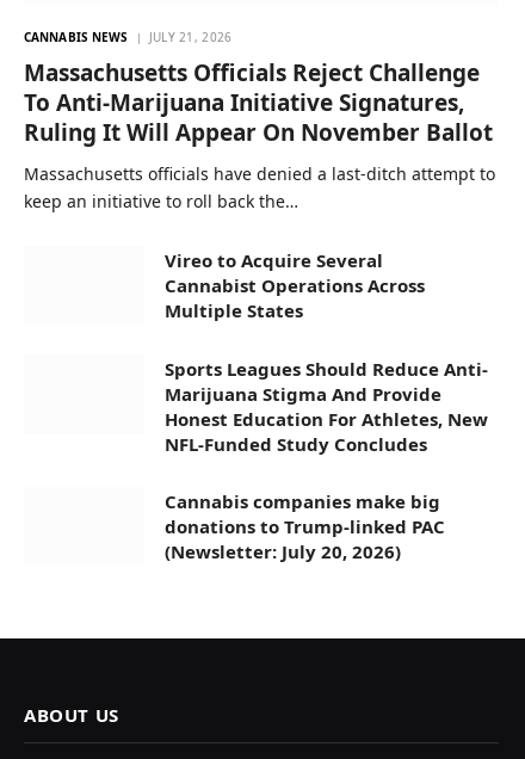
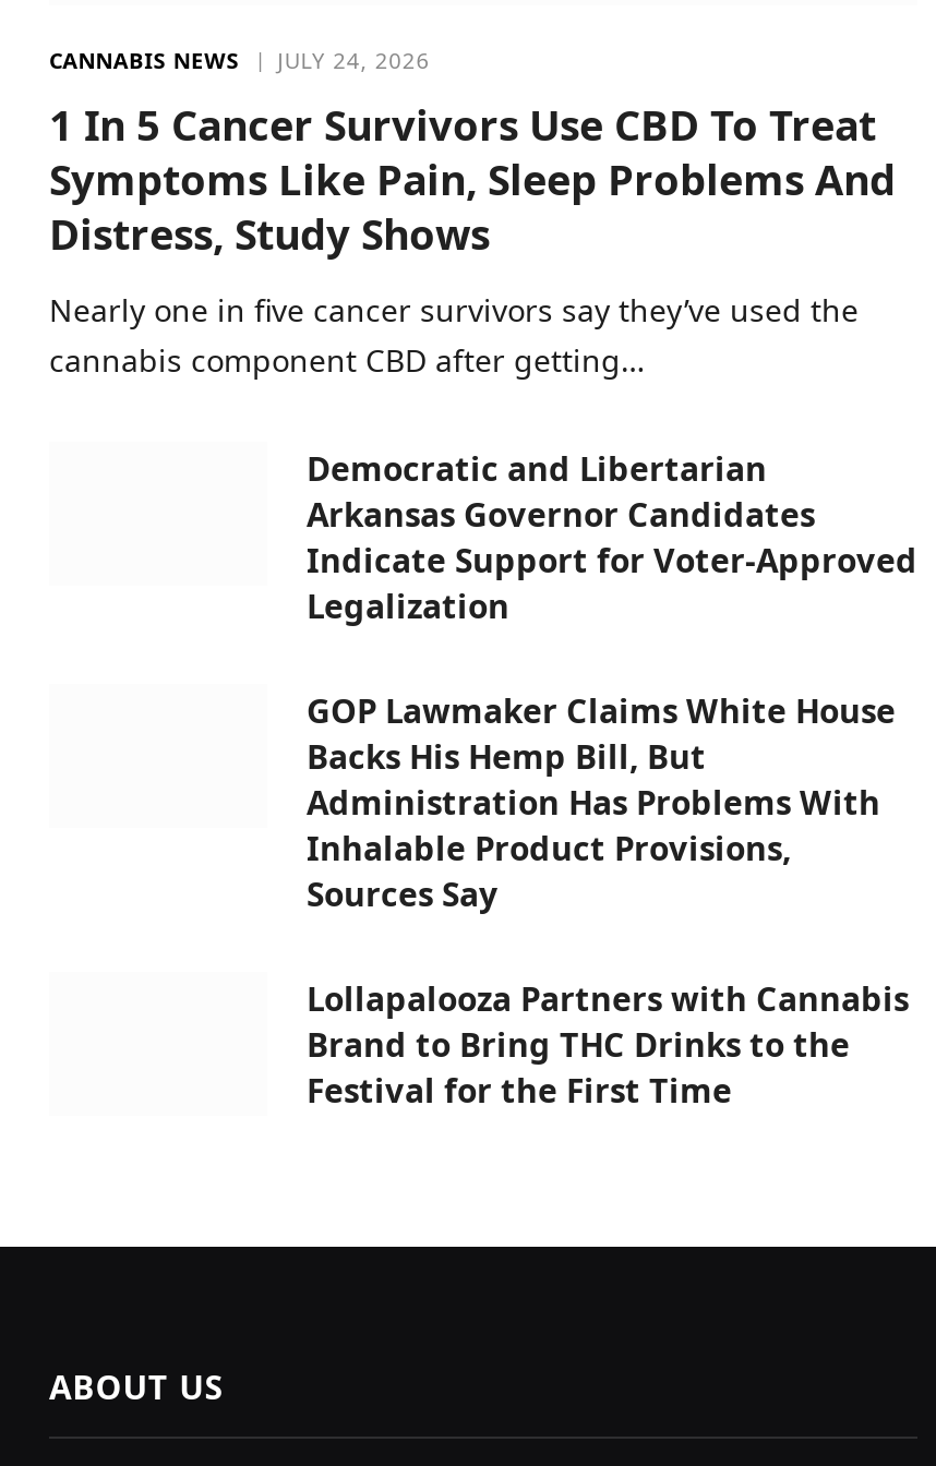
[24,28,493,148] JULY 21, 2026 | Massachusetts Officials Reject Challenge | To Anti-Marijuana Initiative Signatures, | Ruling It Will Appear On November Ballot -> [49,44,896,262] JULY 24, 2026 | 1 In 5 Cancer Survivors Use CBD To Treat | Symptoms Like Pain, Sleep Problems And | Distress, Study Shows
[24,162,495,212] Massachusetts officials have denied a last-ditch attempt to | keep an initiative to roll back the… -> [49,288,859,380] Nearly one in five cancer survivors say they’ve used the | cannabis component CBD after getting…
[165,248,425,322] Vireo to Acquire Several | Cannabist Operations Across | Multiple States -> [307,445,917,626] Democratic and Libertarian | Arkansas Governor Candidates | Indicate Support for Voter-Approved | Legalization
[165,357,488,456] Sports Leagues Should Reduce Anti- | Marijuana Stigma And Provide | Honest Education For Athletes, New | NFL-Funded Study Concludes -> [307,687,896,914] GOP Lawmaker Claims White House | Backs His Hemp Bill, But | Administration Has Problems With | Inhalable Product Provisions, | Sources Say
[165,490,445,564] Cannabis companies make big | donations to Trump-linked PAC | (Newsletter: July 20, 2026) -> [307,975,909,1111] Lollapalooza Partners with Cannabis | Brand to Bring THC Drinks to the | Festival for the First Time

